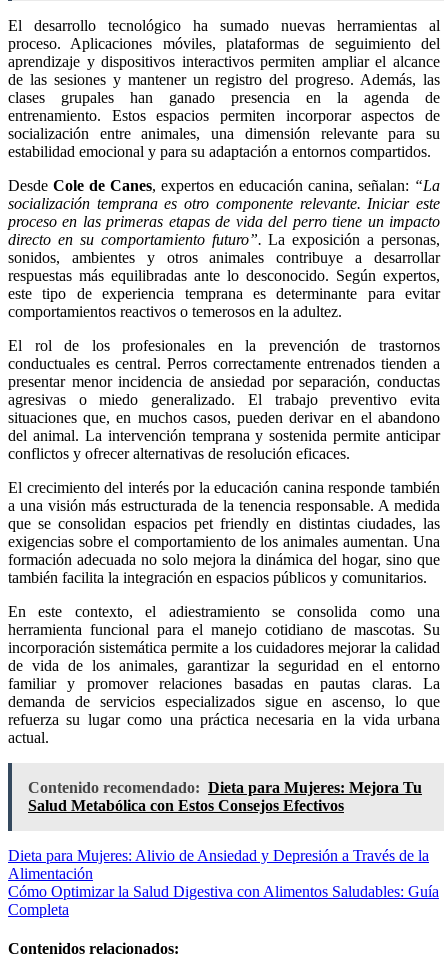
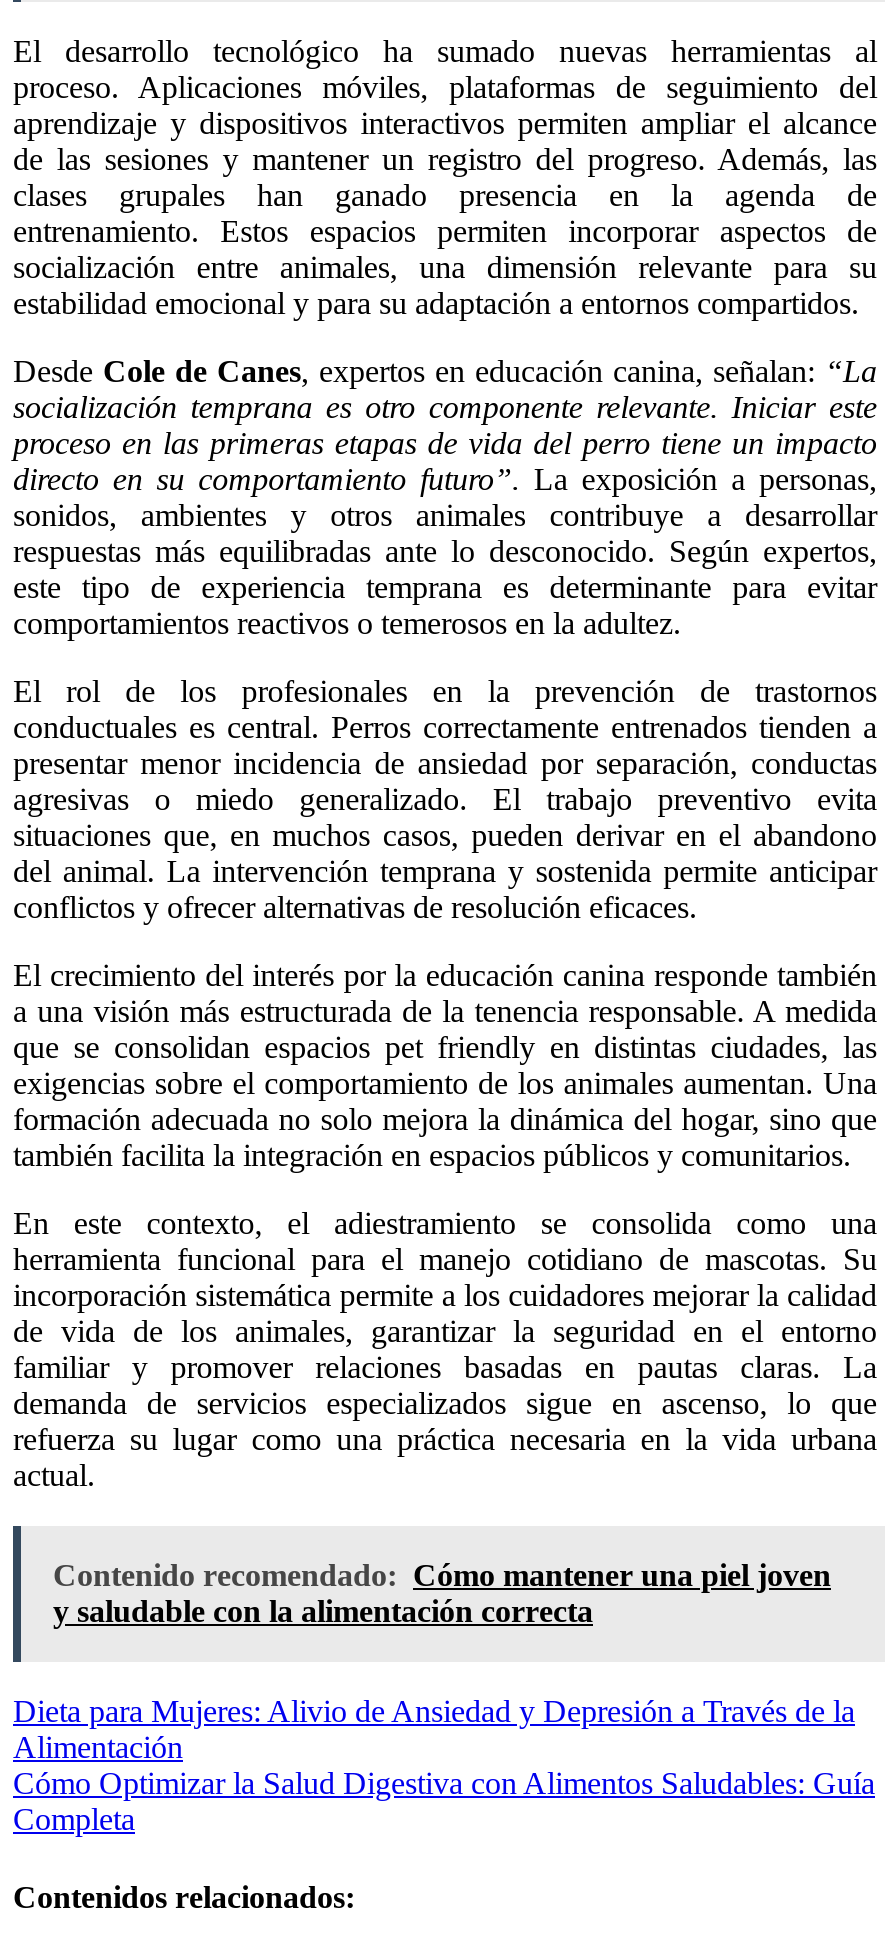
[28,779,422,796] Contenido recomendado: Dieta para Mujeres: Mejora Tu -> [53,1558,831,1592] Contenido recomendado: Cómo mantener una piel joven
[28,797,344,814] Salud Metabólica con Estos Consejos Efectivos -> [53,1594,593,1628] y saludable con la alimentación correcta

